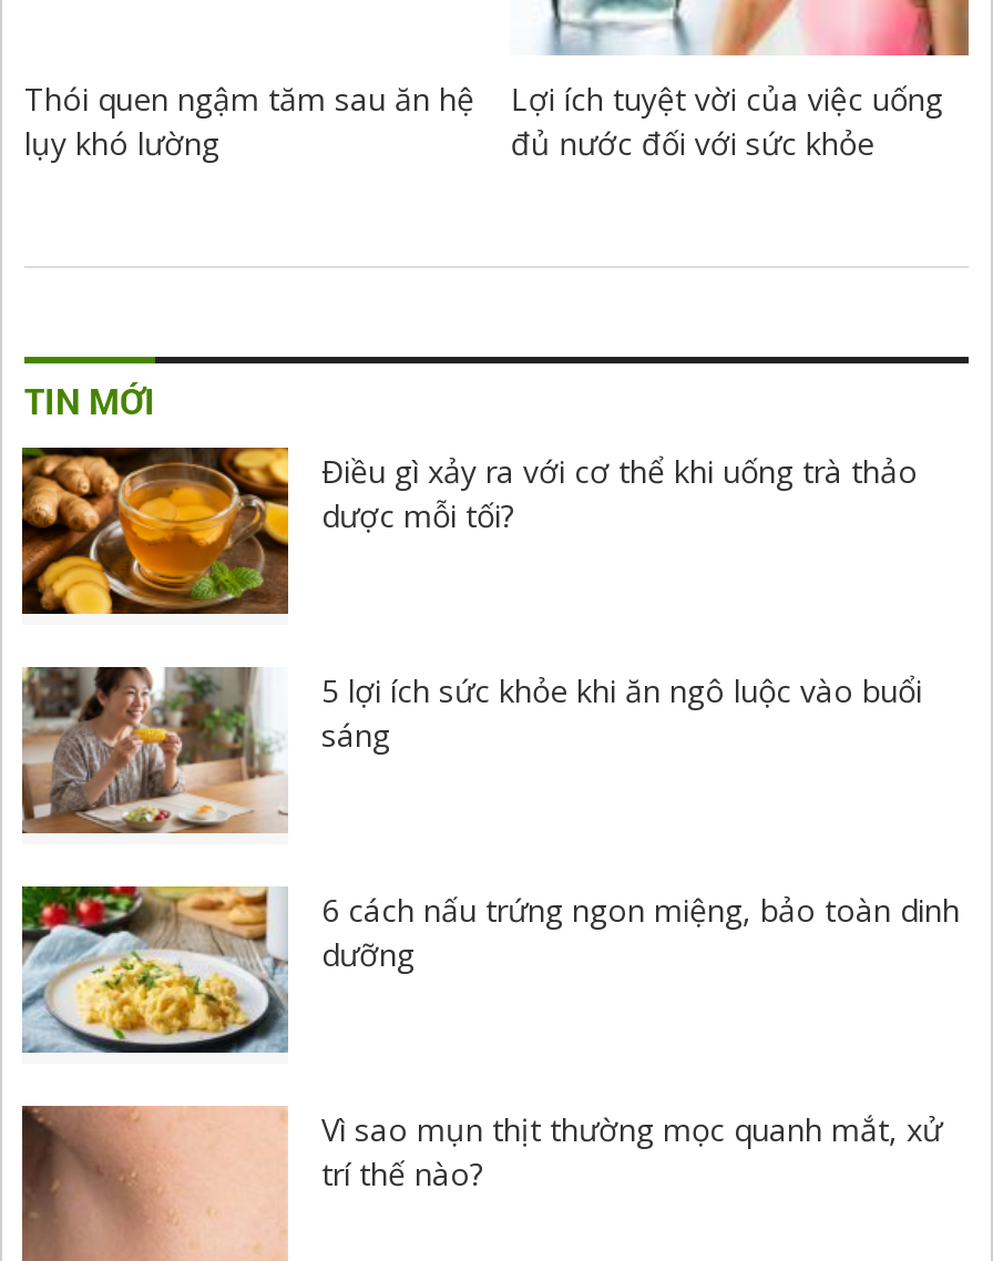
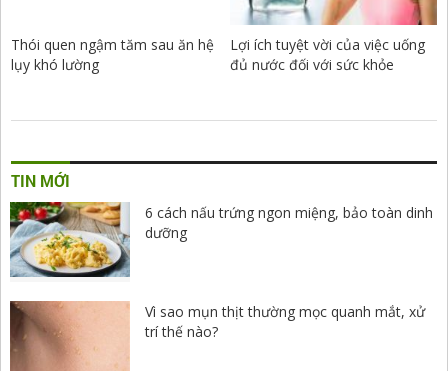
[20,445,918,616] [image] | Điều gì xảy ra với cơ thể khi uống trà thảo | dược mỗi tối? -> none
[20,665,922,835] [image] | 5 lợi ích sức khỏe khi ăn ngô luộc vào buổi | sáng -> none

